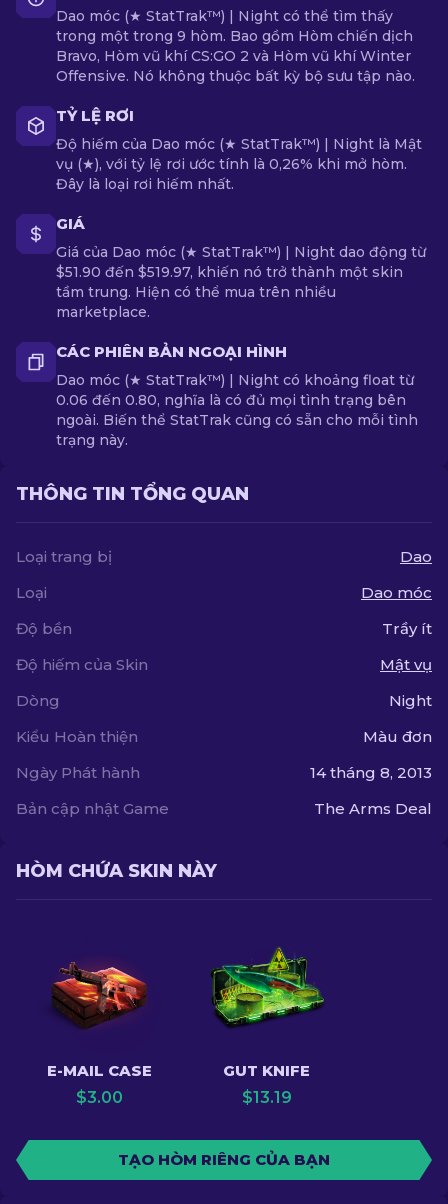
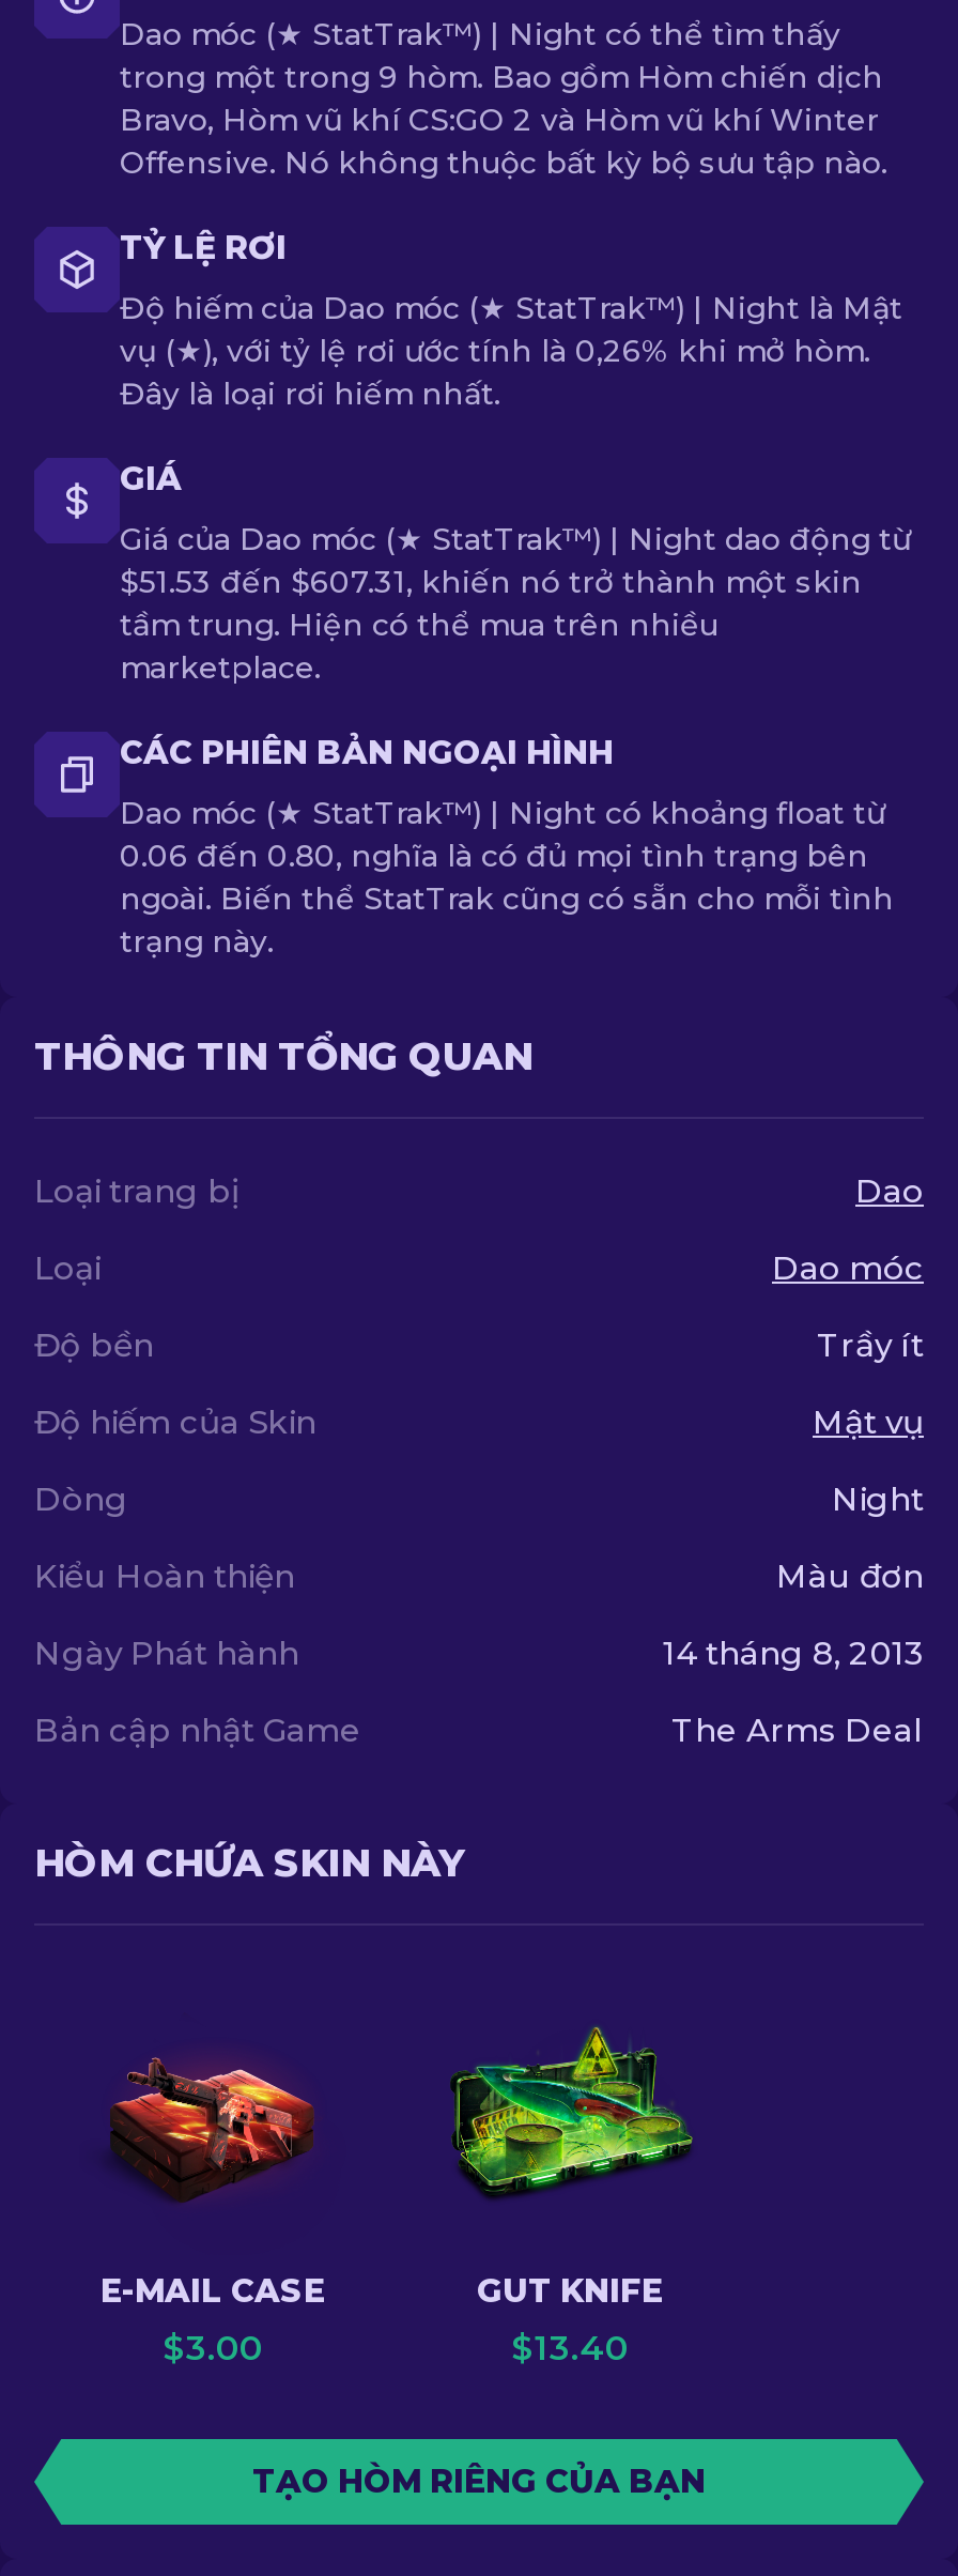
[56,263,403,281] $51.90 đến $519.97, khiến nó trở thành một skin -> [120,563,862,601] $51.53 đến $607.31, khiến nó trở thành một skin
[241,1088,291,1107] $13.19 -> [511,2328,629,2368] $13.40

